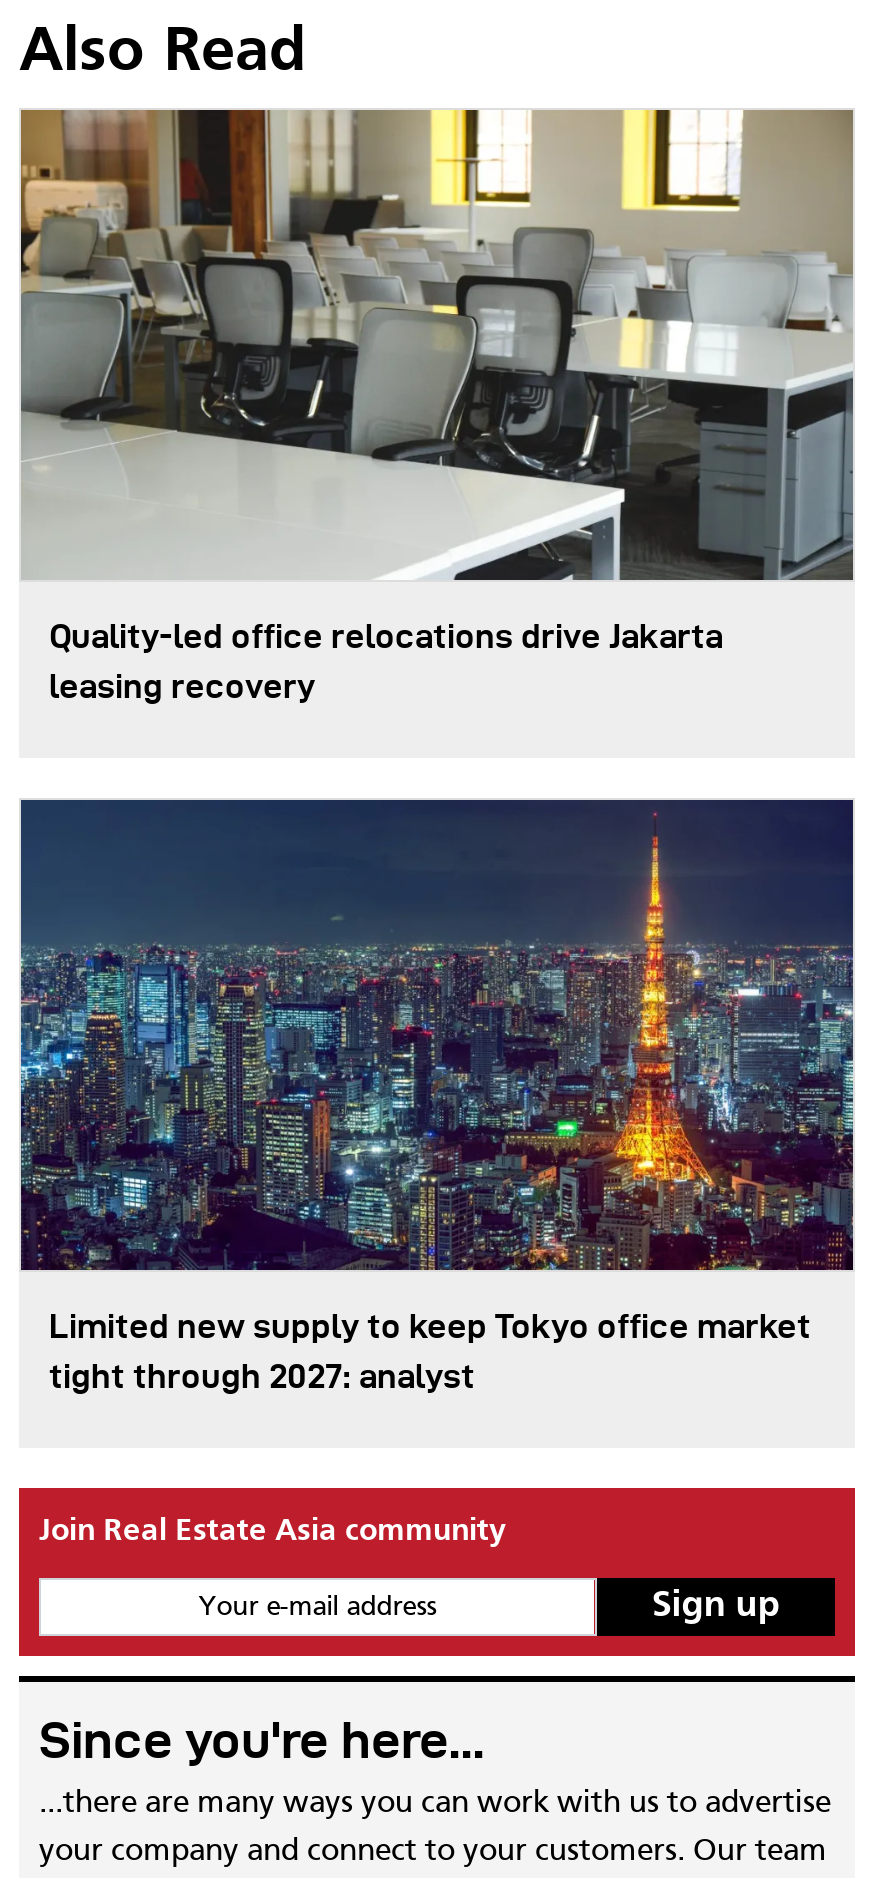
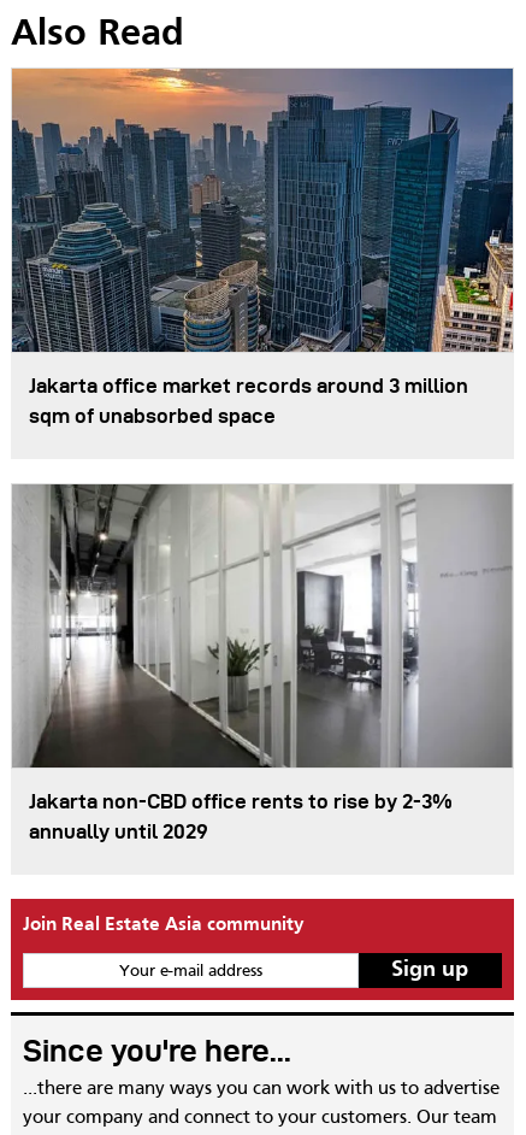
[19,108,855,704] [image] | Quality-led office relocations drive Jakarta | leasing recovery -> [11,67,514,426] [image] | Jakarta office market records around 3 million | sqm of unabsorbed space
[19,798,853,1394] [image] | Limited new supply to keep Tokyo office market | tight through 2027: analyst -> [13,483,513,842] [image] | Jakarta non-CBD office rents to rise by 2-3% | annually until 2029

